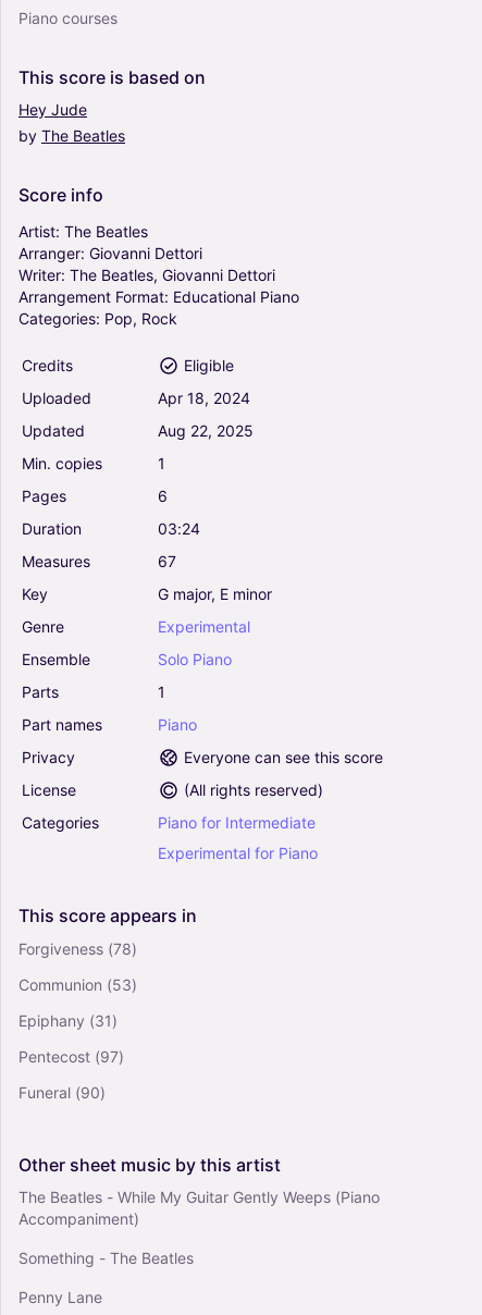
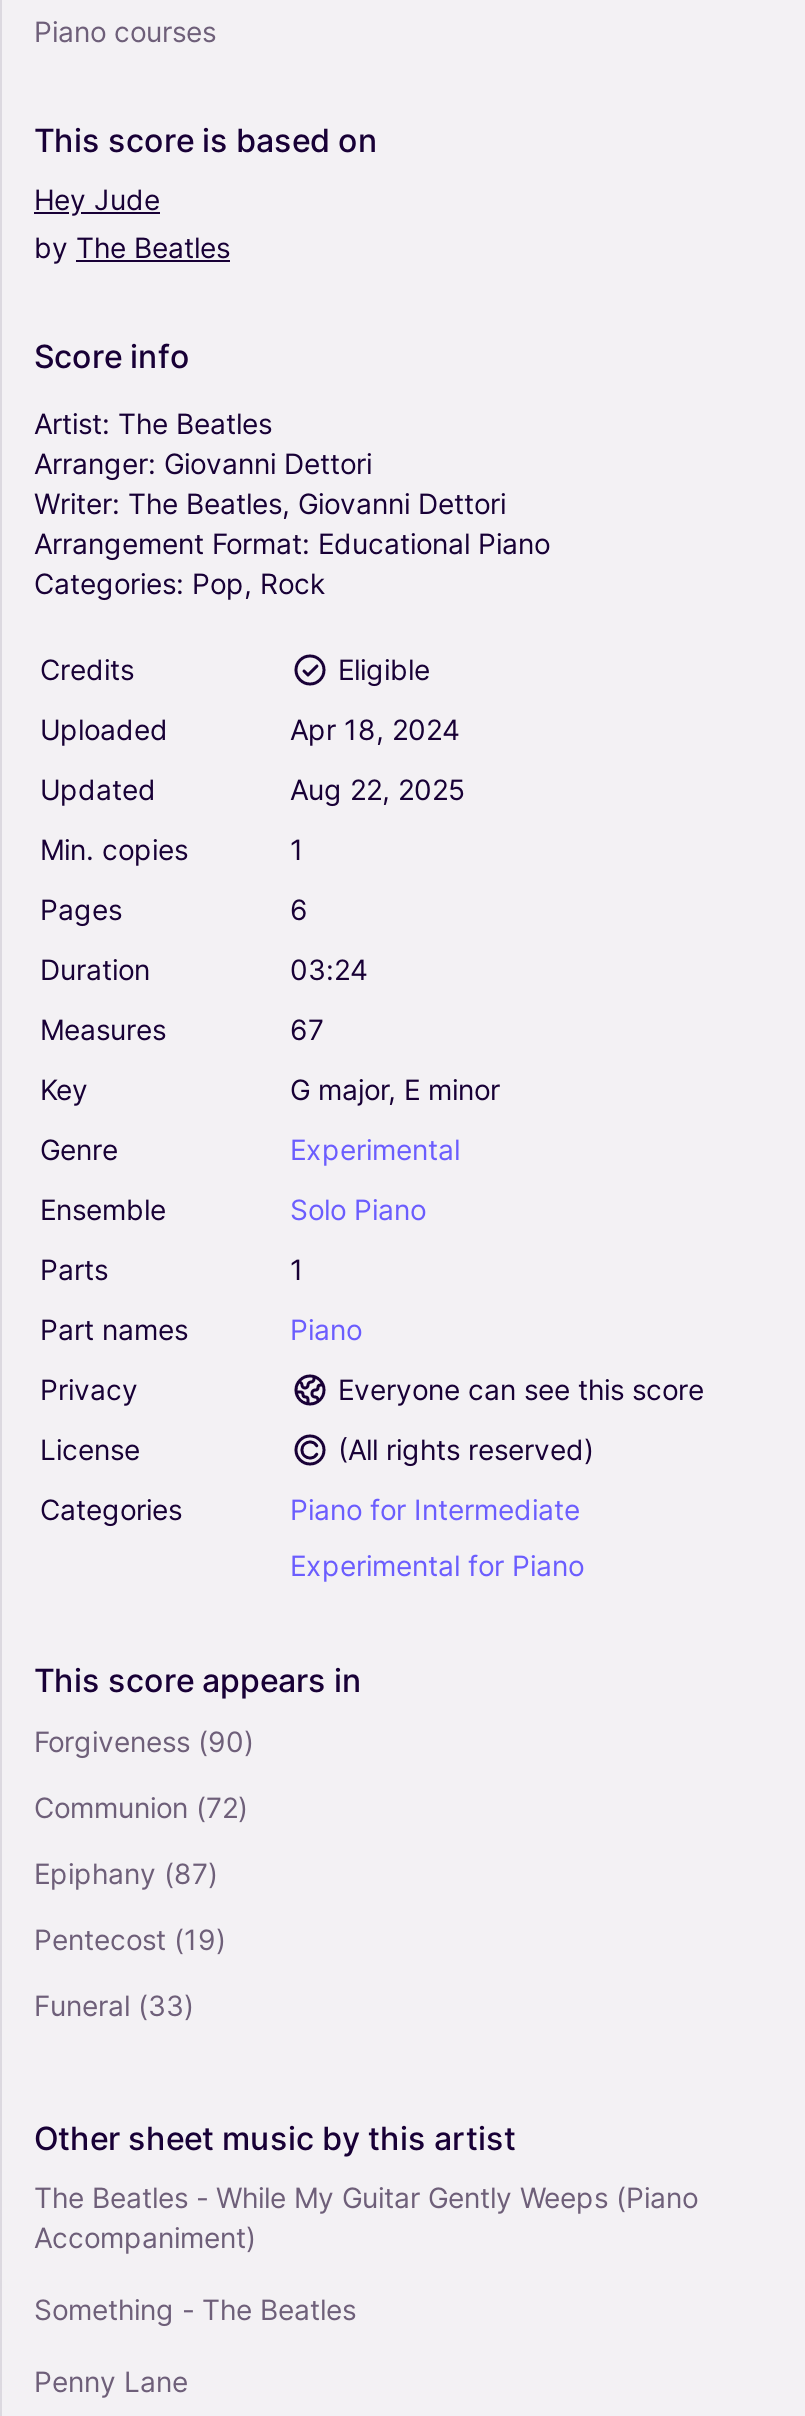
[18,939,137,957] Forgiveness (78) -> [34,1723,254,1757] Forgiveness (90)
[18,975,137,993] Communion (53) -> [34,1789,248,1823] Communion (72)
[18,1011,118,1029] Epiphany (31) -> [34,1855,218,1889] Epiphany (87)
[18,1047,124,1065] Pentecost (97) -> [34,1921,226,1955] Pentecost (19)
[18,1083,106,1101] Funeral (90) -> [34,1987,194,2021] Funeral (33)

